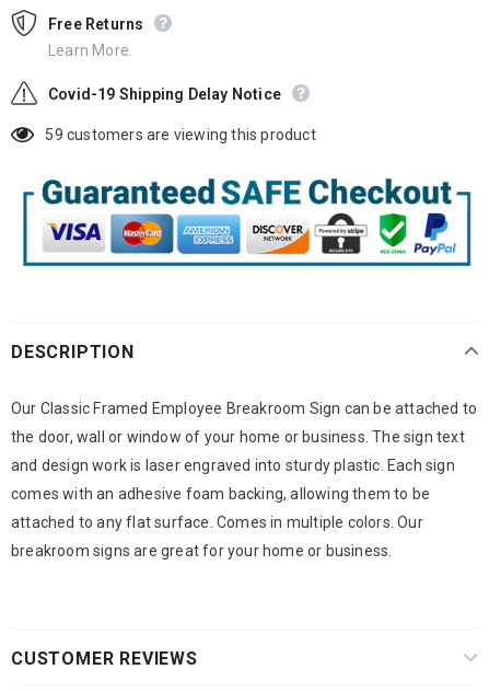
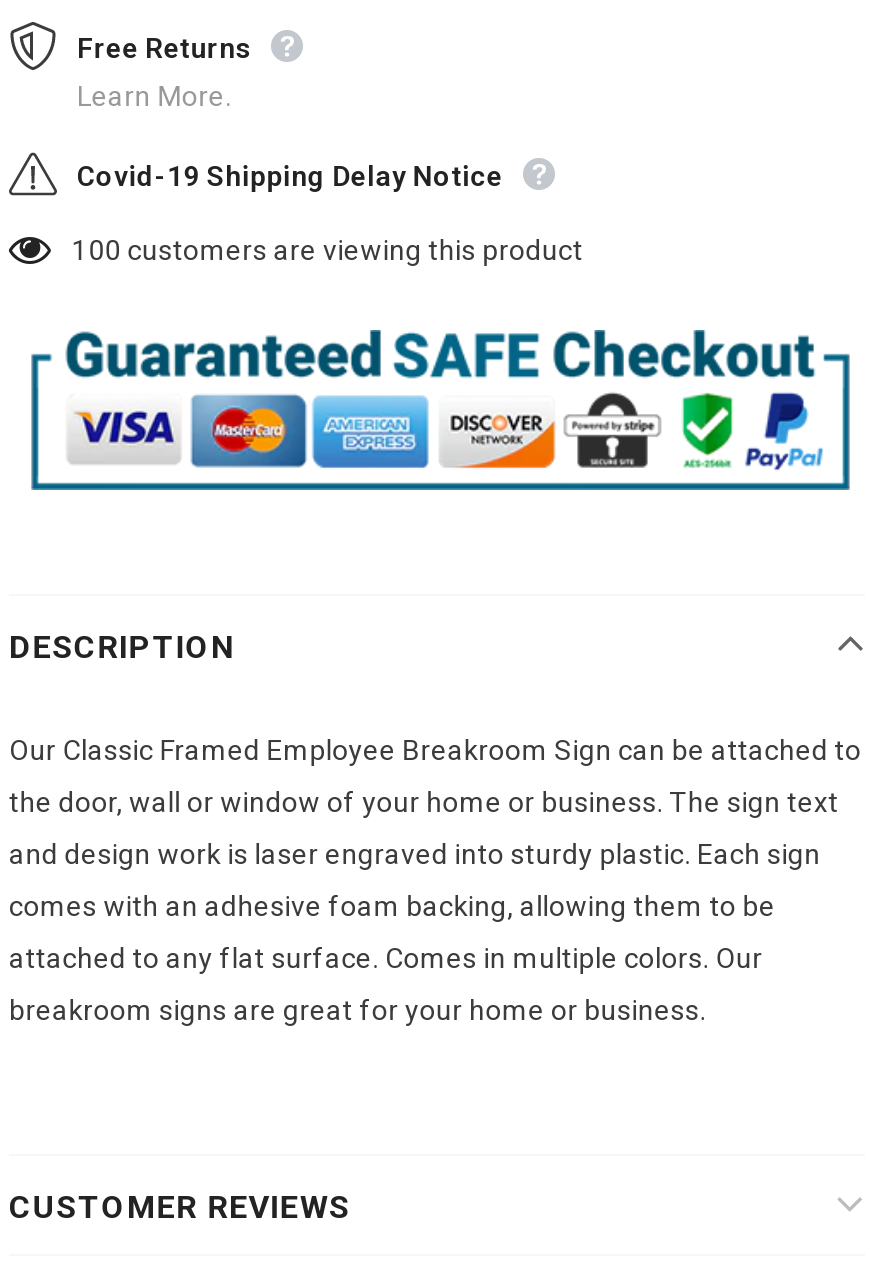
[45,126,316,143] 59 customers are viewing this product -> [72,234,583,266] 100 customers are viewing this product

